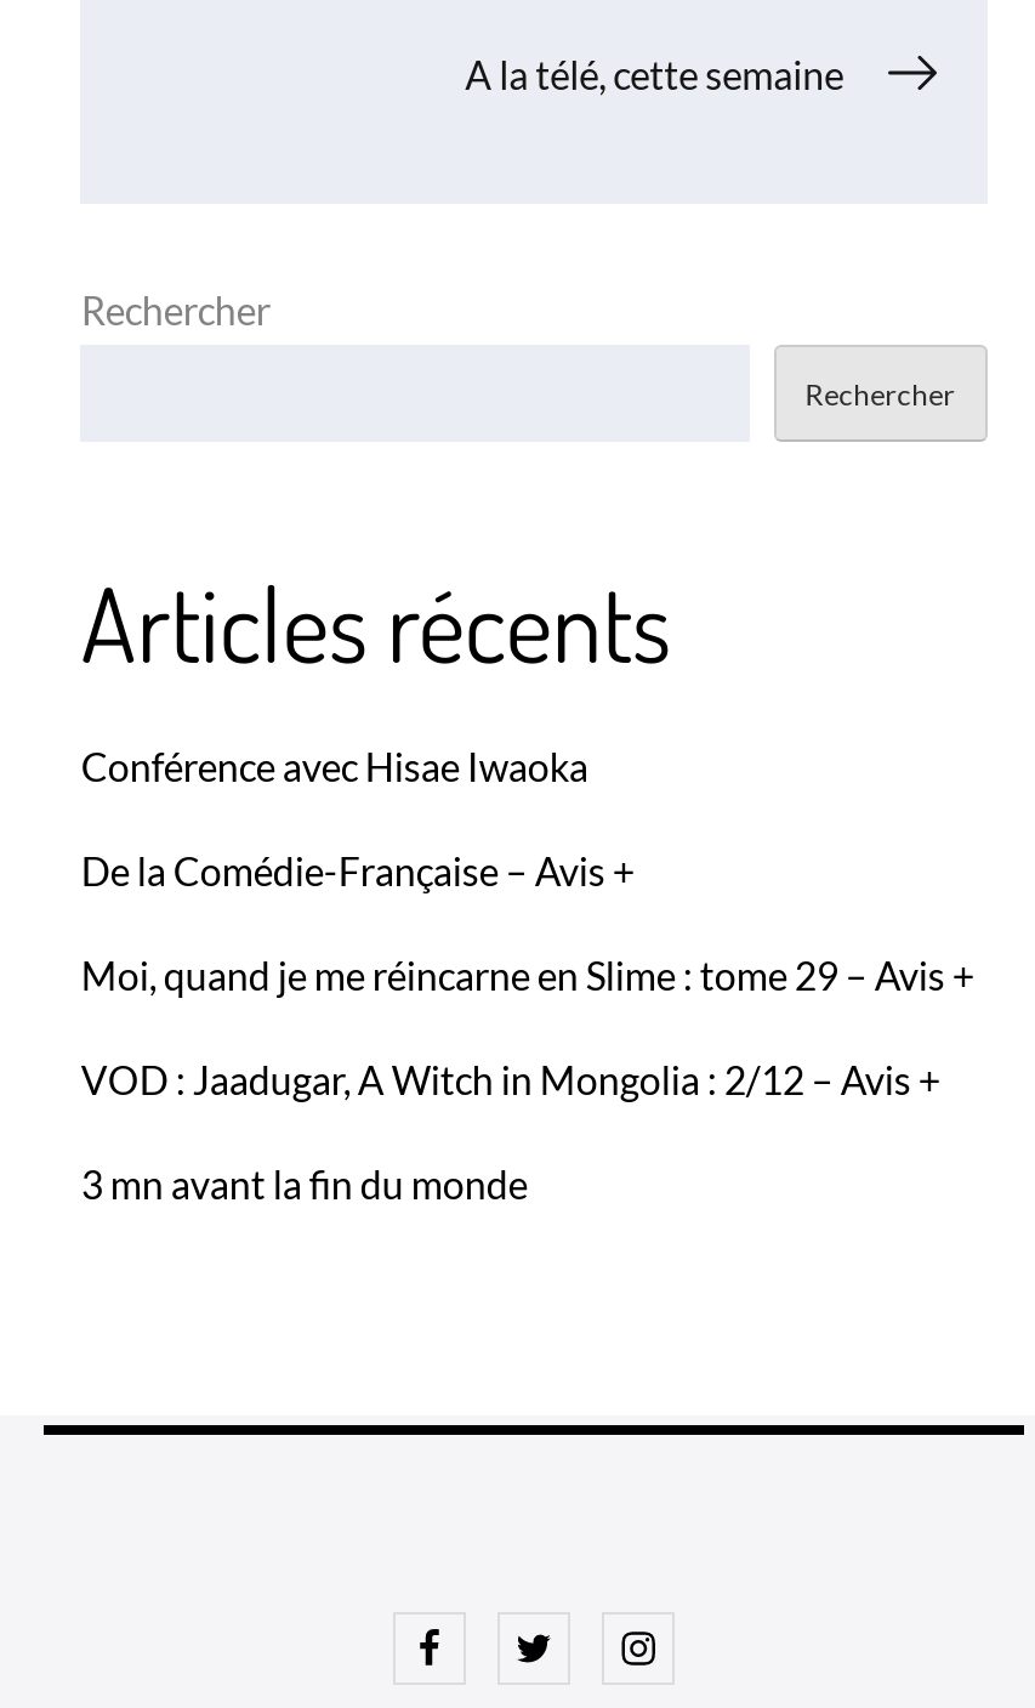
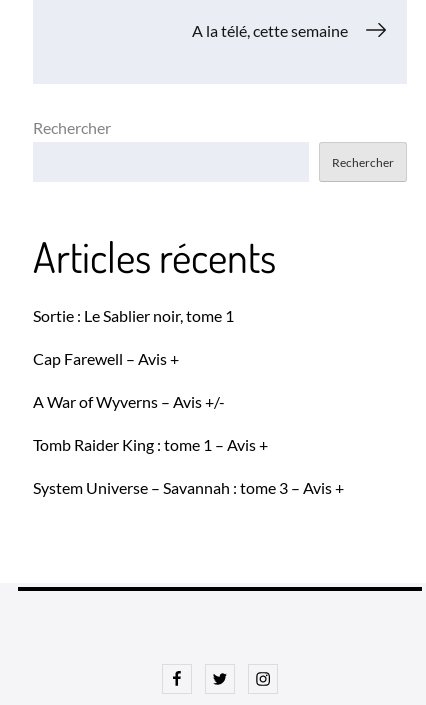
[81,743,588,789] Conférence avec Hisae Iwaoka -> [33,306,234,325] Sortie : Le Sablier noir, tome 1
[81,847,634,893] De la Comédie-Française – Avis + -> [33,349,179,368] Cap Farewell – Avis +
[81,951,974,998] Moi, quand je me réincarne en Slime : tome 29 – Avis + -> [33,392,225,411] A War of Wyverns – Avis +/-
[81,1056,940,1102] VOD : Jaadugar, A Witch in Mongolia : 2/12 – Avis + -> [33,435,268,454] Tomb Raider King : tome 1 – Avis +
[81,1160,528,1206] 3 mn avant la fin du monde -> [33,478,344,497] System Universe – Savannah : tome 3 – Avis +

